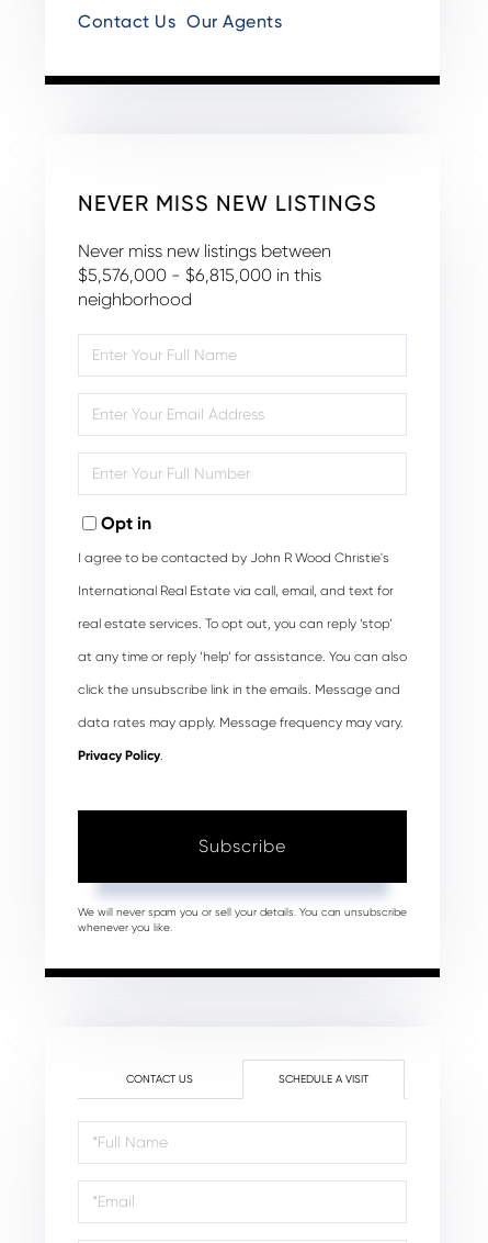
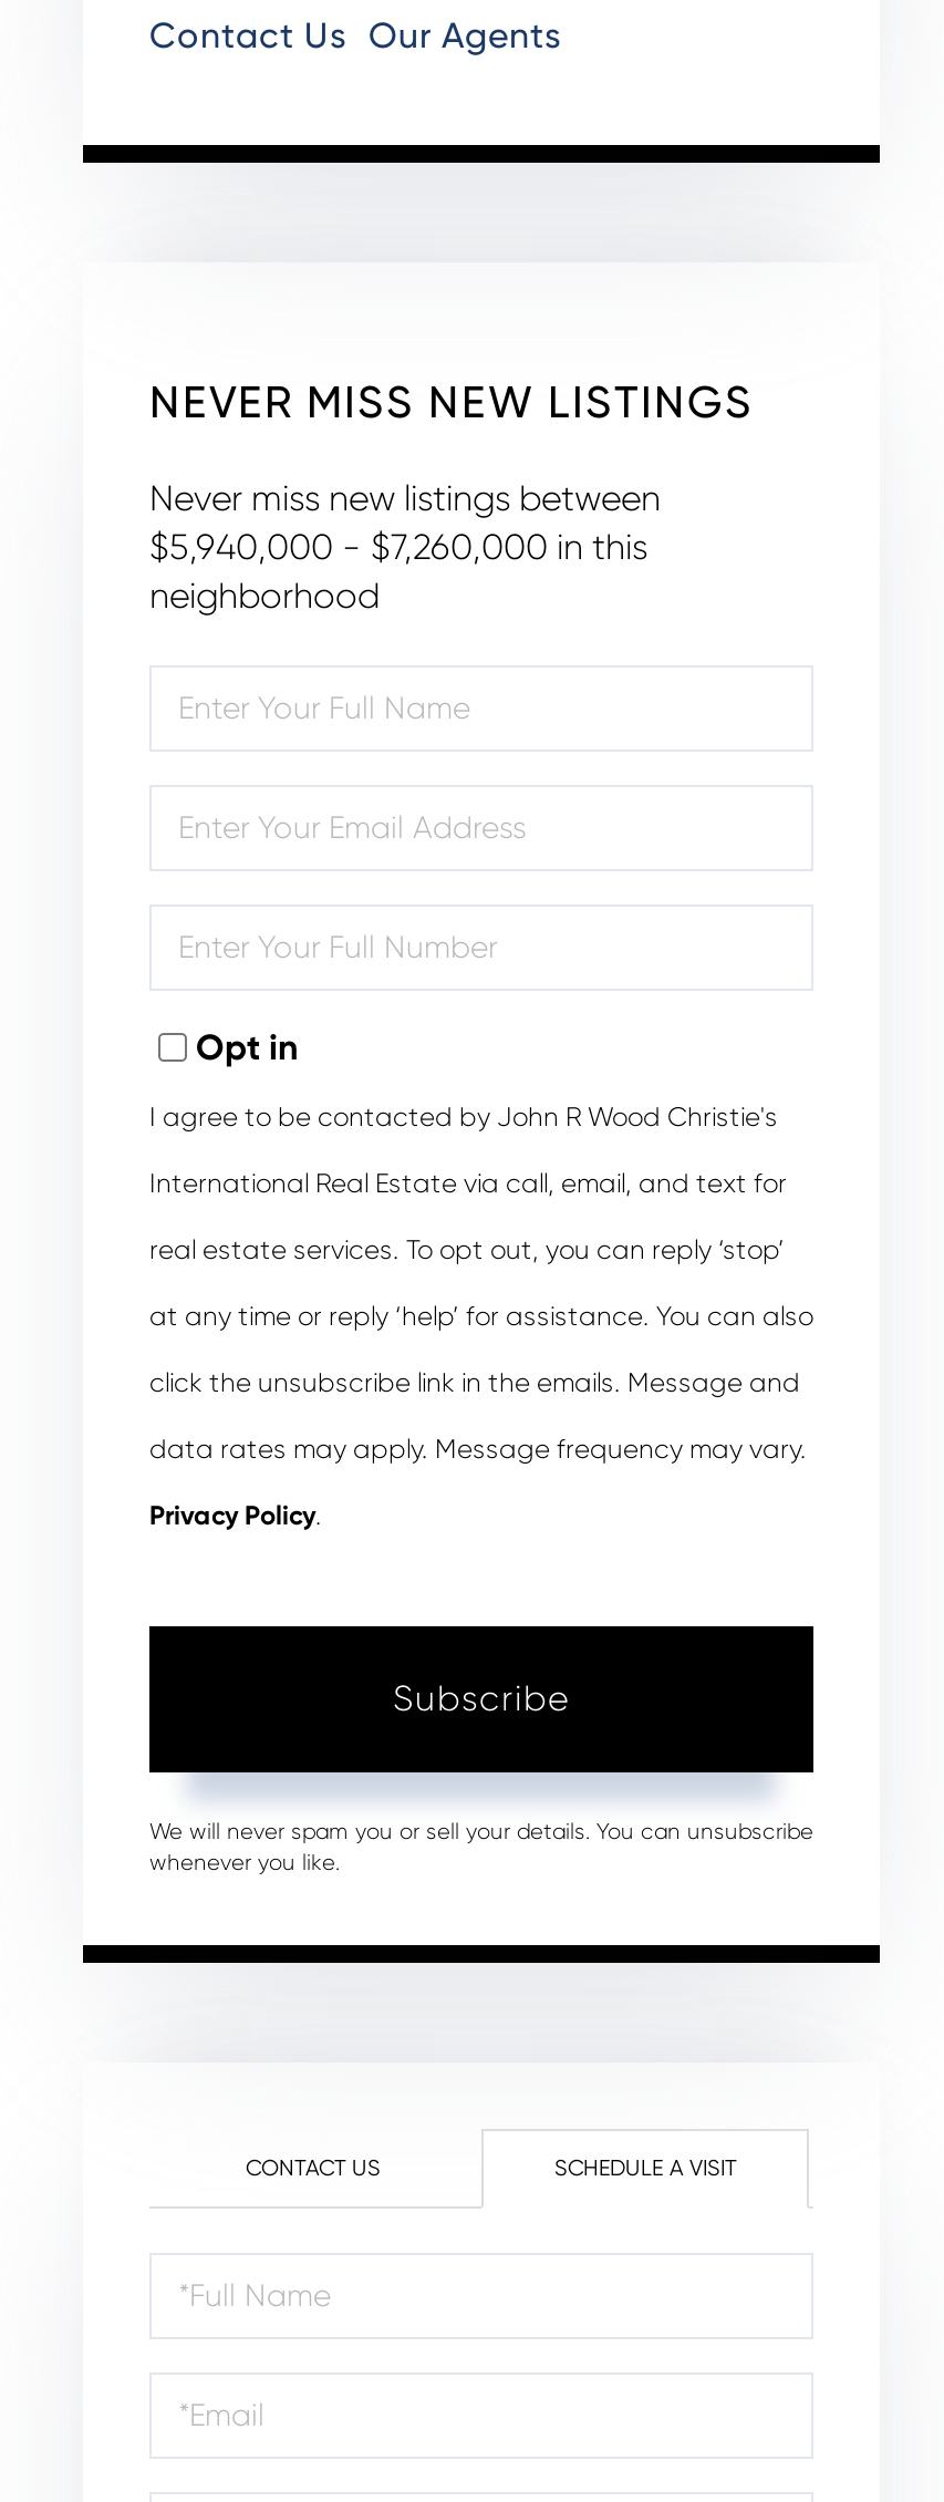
[78,265,321,285] $5,576,000 - $6,815,000 in this -> [149,526,647,568] $5,940,000 - $7,260,000 in this

